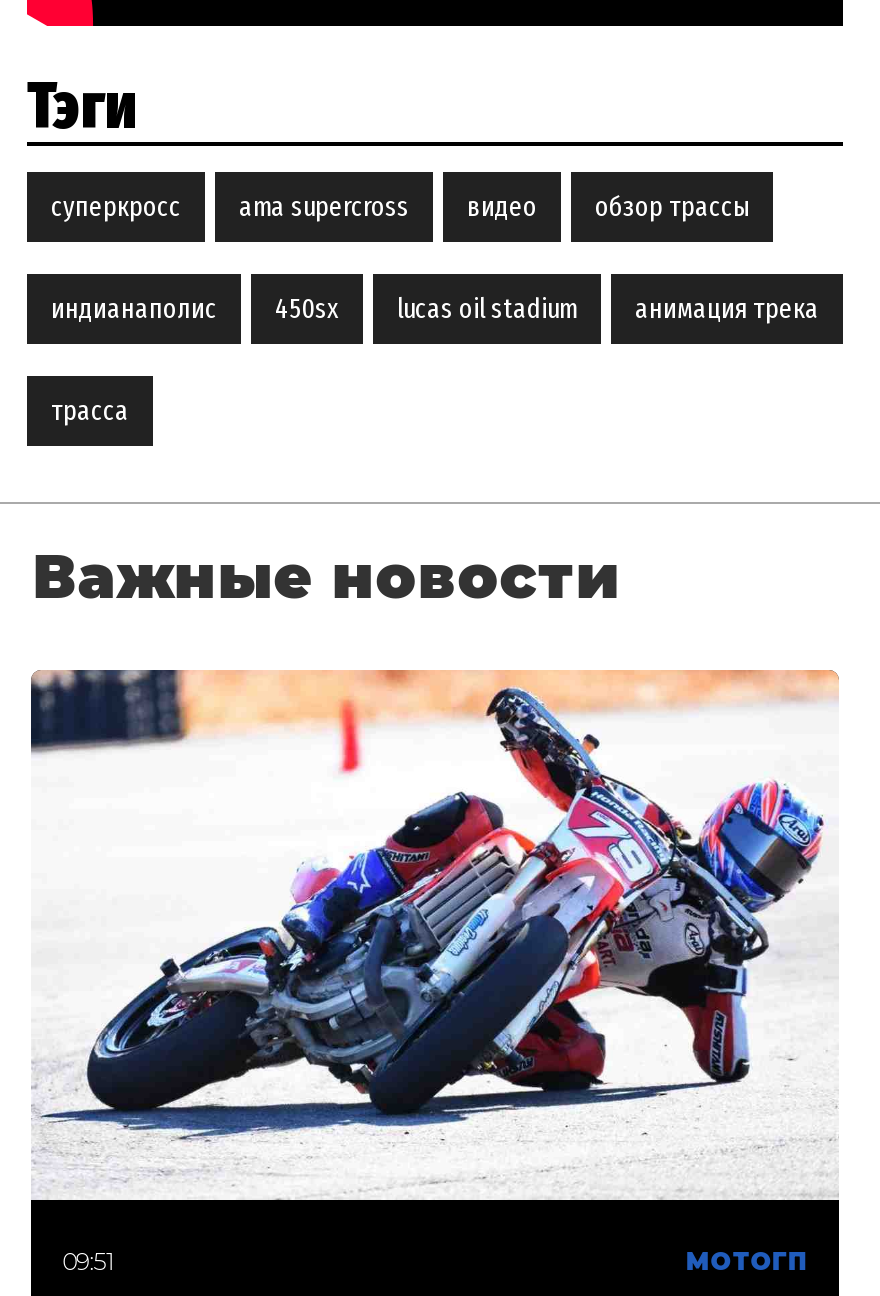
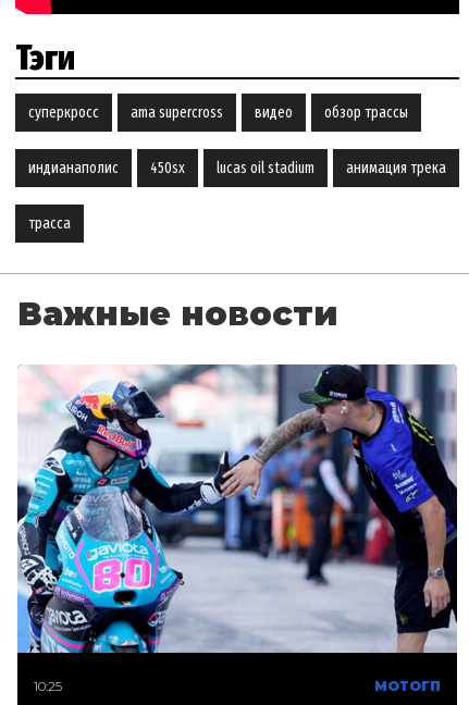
[29,668,839,1277] [image] | 09:51 -> [16,363,458,695] [image] | 10:25

